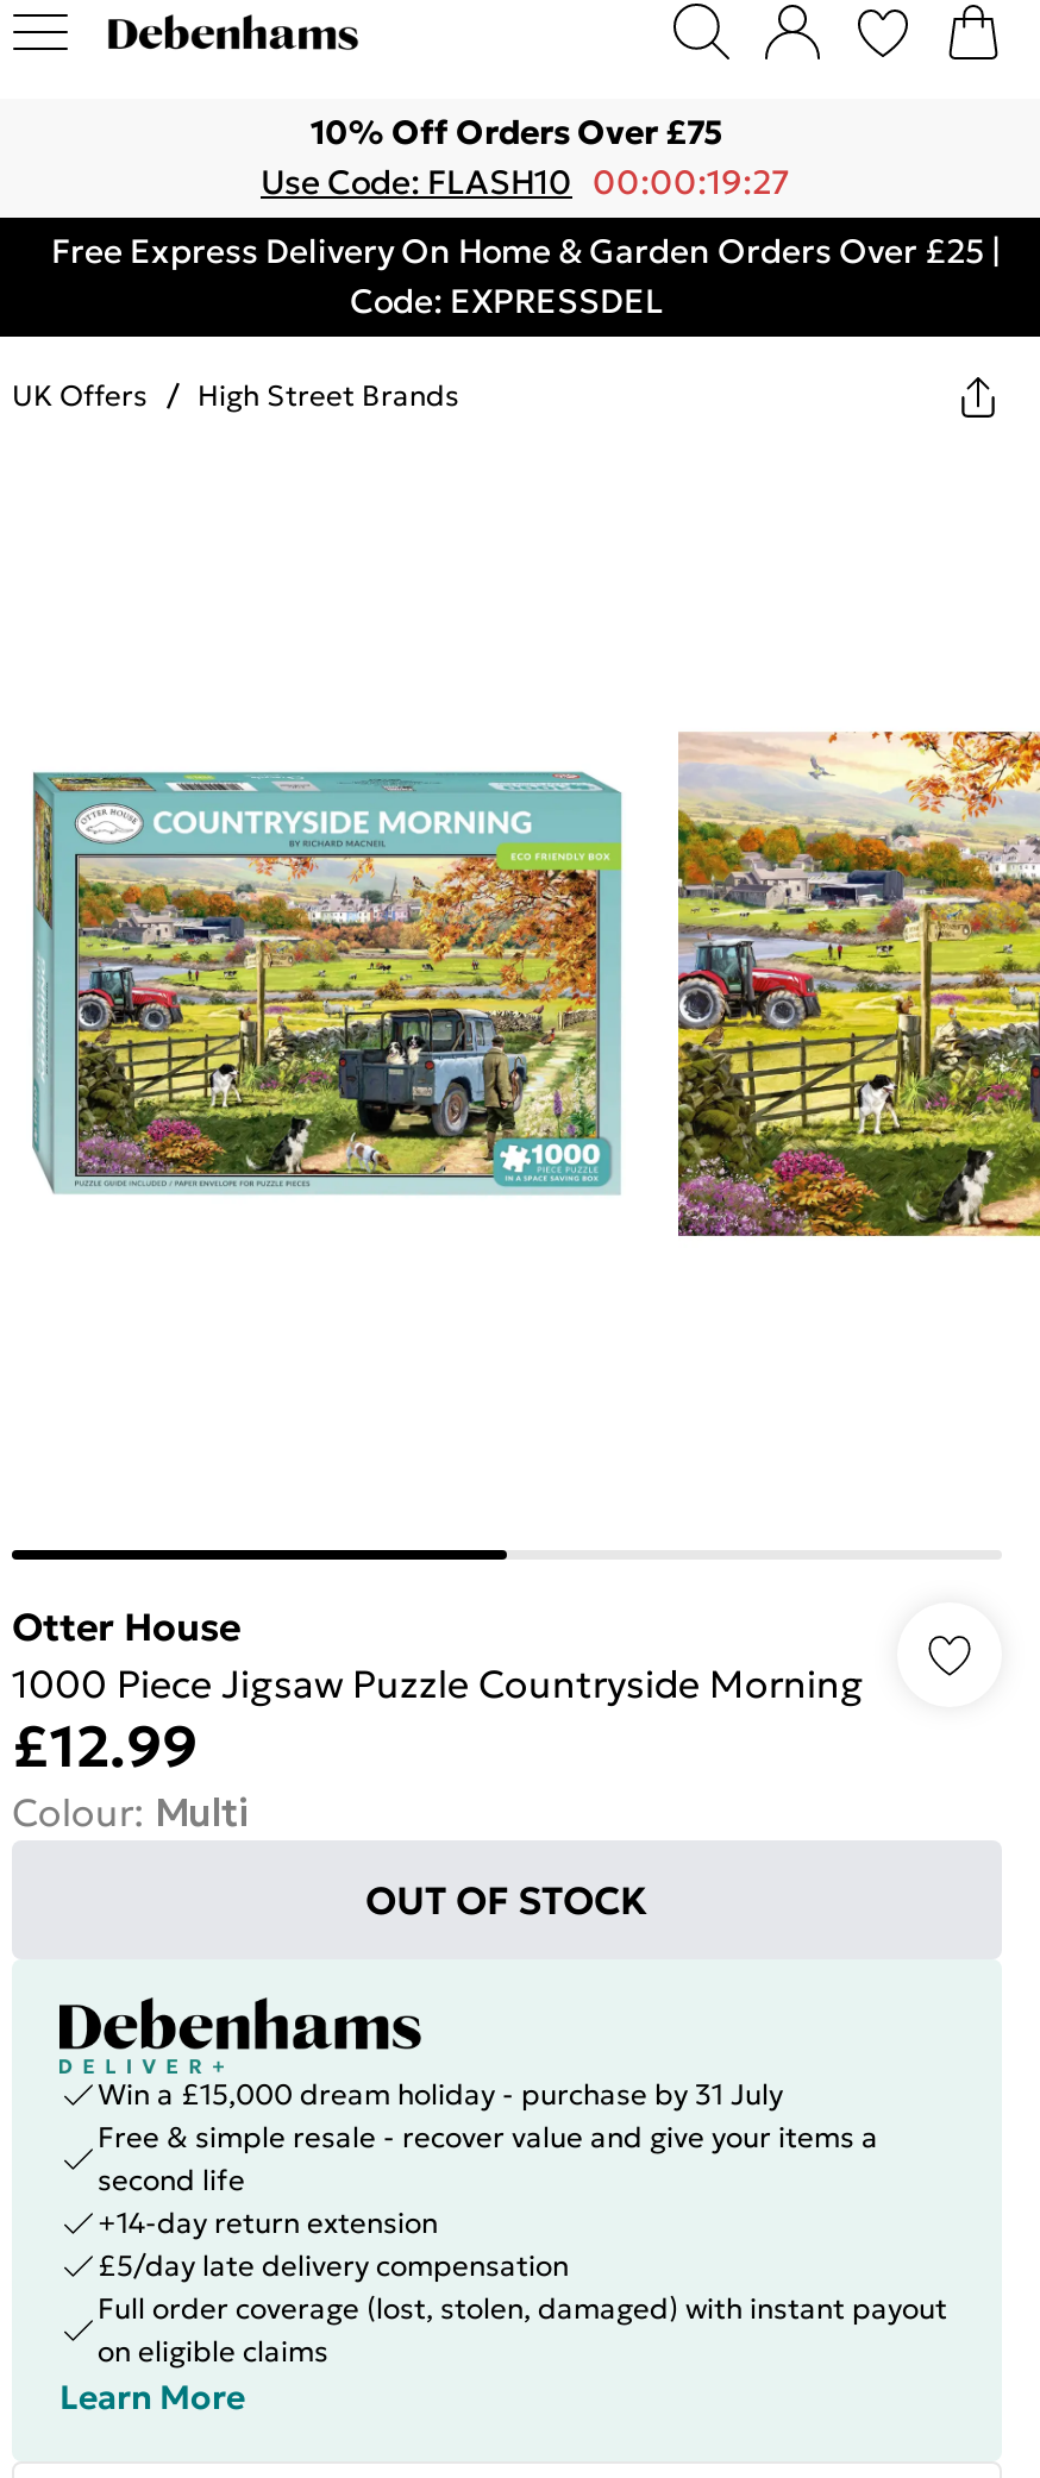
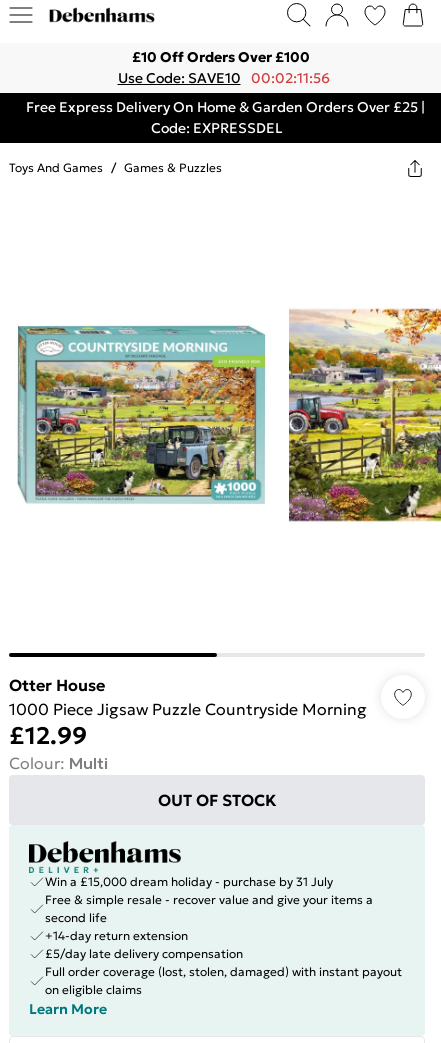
[311,111,722,153] 10% Off Orders Over £75 -> [132,48,310,66] £10 Off Orders Over £100
[261,161,790,203] Use Code: FLASH10 00:00:19:27 -> [117,69,330,87] Use Code: SAVE10 00:02:11:56
[12,377,459,413] UK Offers / High Street Brands -> [9,160,222,175] Toys And Games / Games & Puzzles

